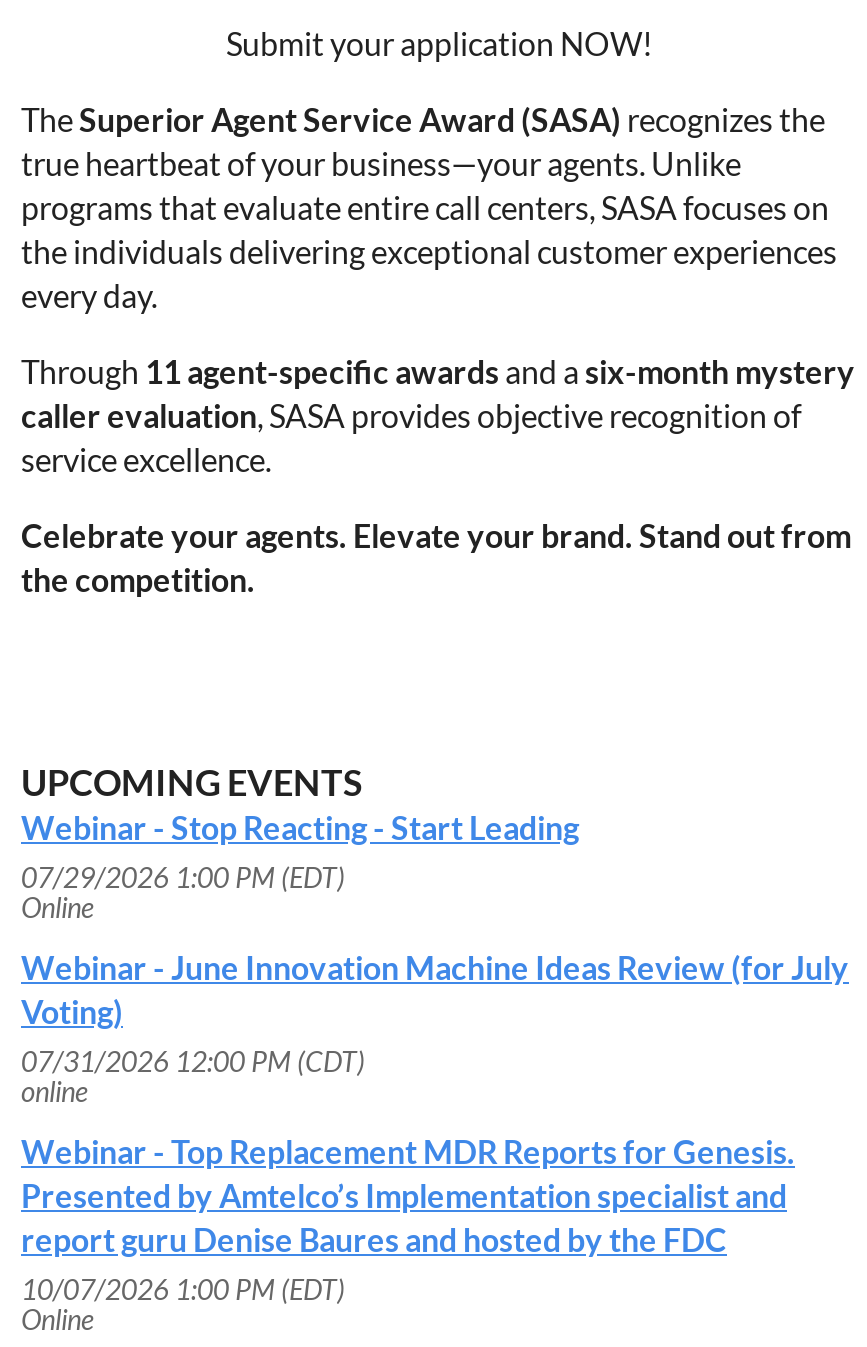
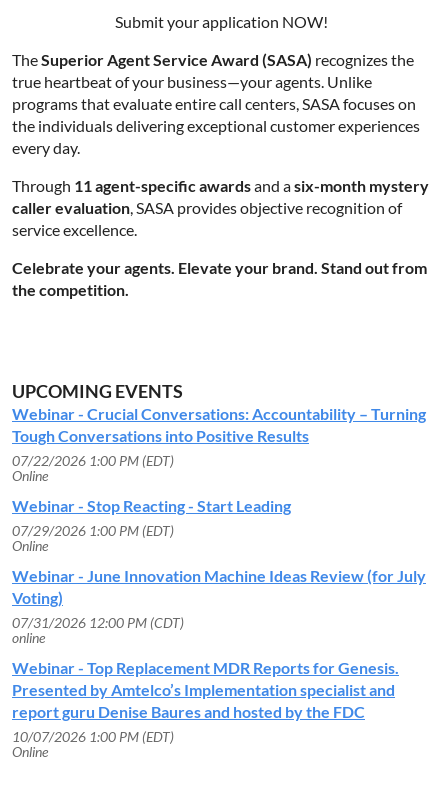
none -> [12,404,426,484] Webinar - Crucial Conversations: Accountability – Turning | Tough Conversations into Positive Results | 07/22/2026 1:00 PM (EDT) | Online

